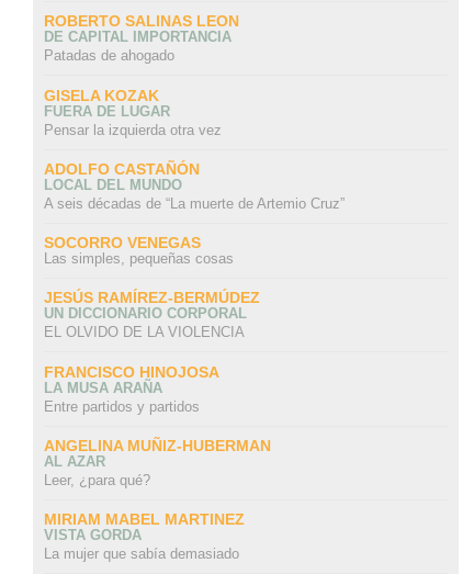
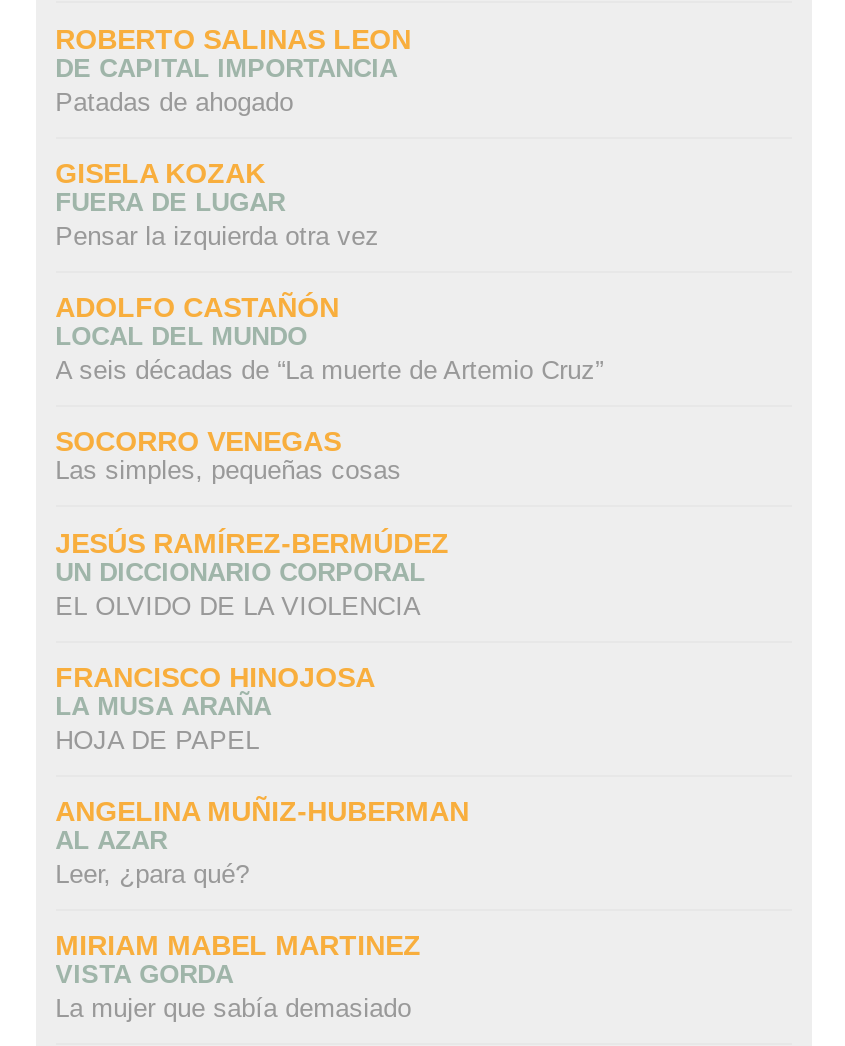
[43,398,199,414] Entre partidos y partidos -> [55,725,259,755] HOJA DE PAPEL

